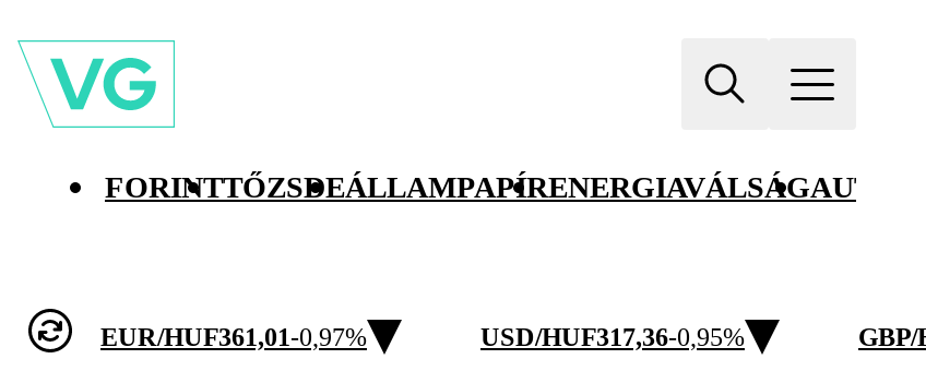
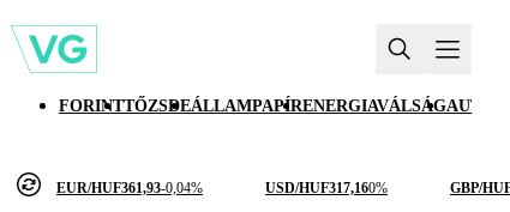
[100,321,367,351] EUR/HUF361,01 -0,97% -> [56,179,203,196] EUR/HUF361,93 -0,04%
[480,321,745,351] USD/HUF317,36-0,95% -> [265,179,388,196] USD/HUF317,160%

